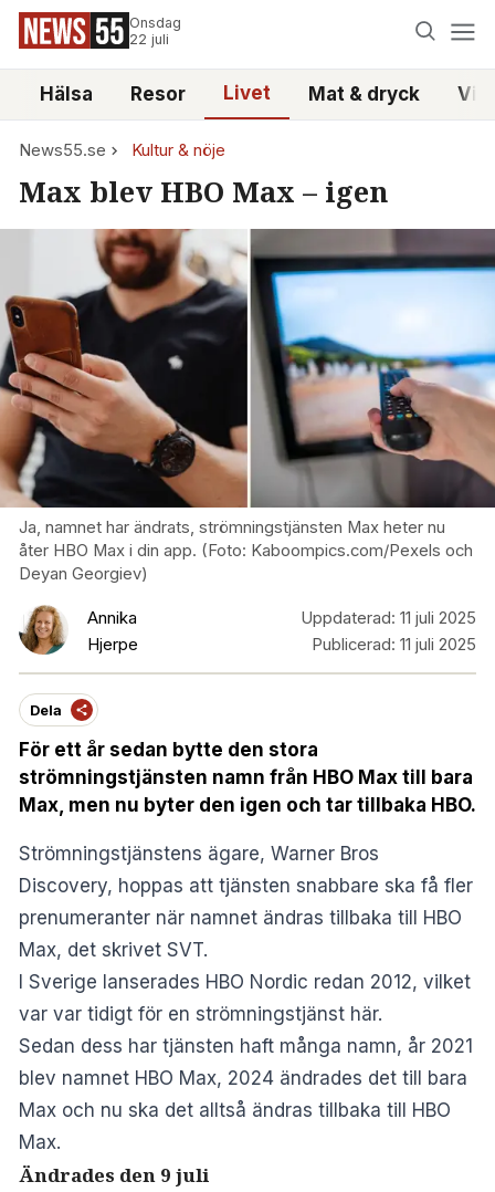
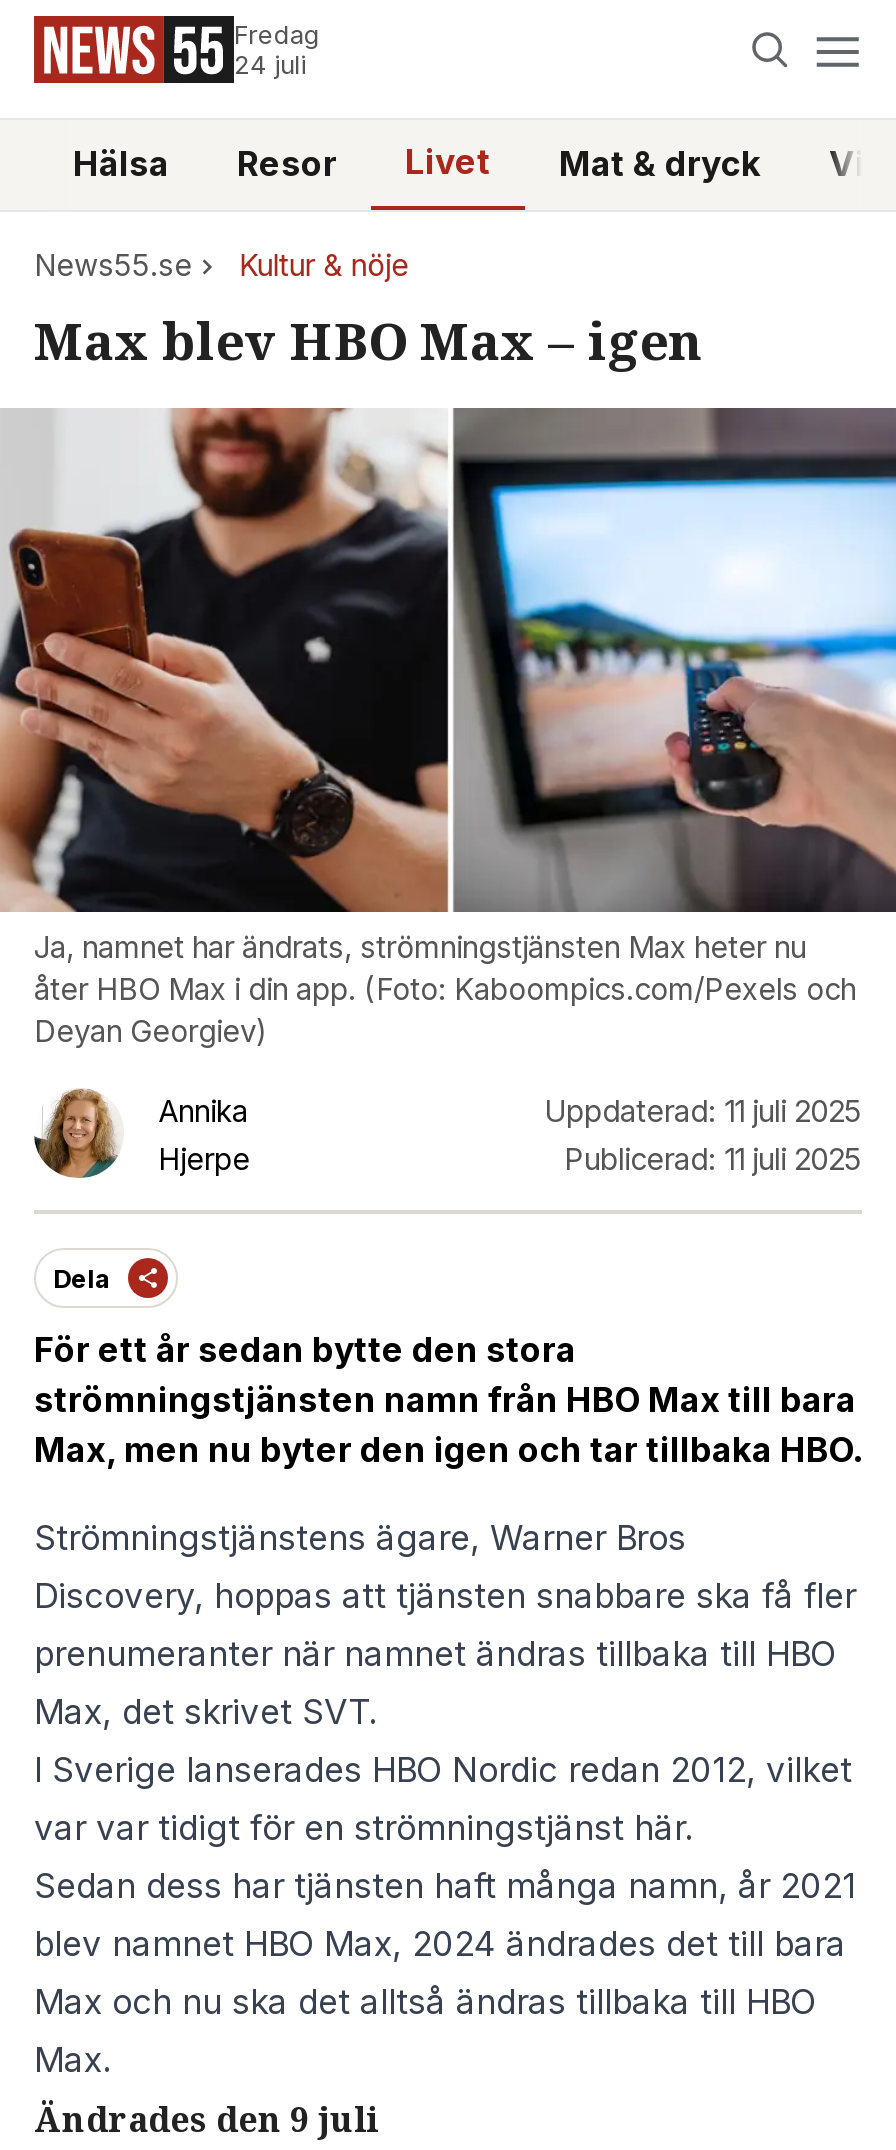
[129,14,181,48] Onsdag | 22 juli -> [234,20,320,80] Fredag | 24 juli

